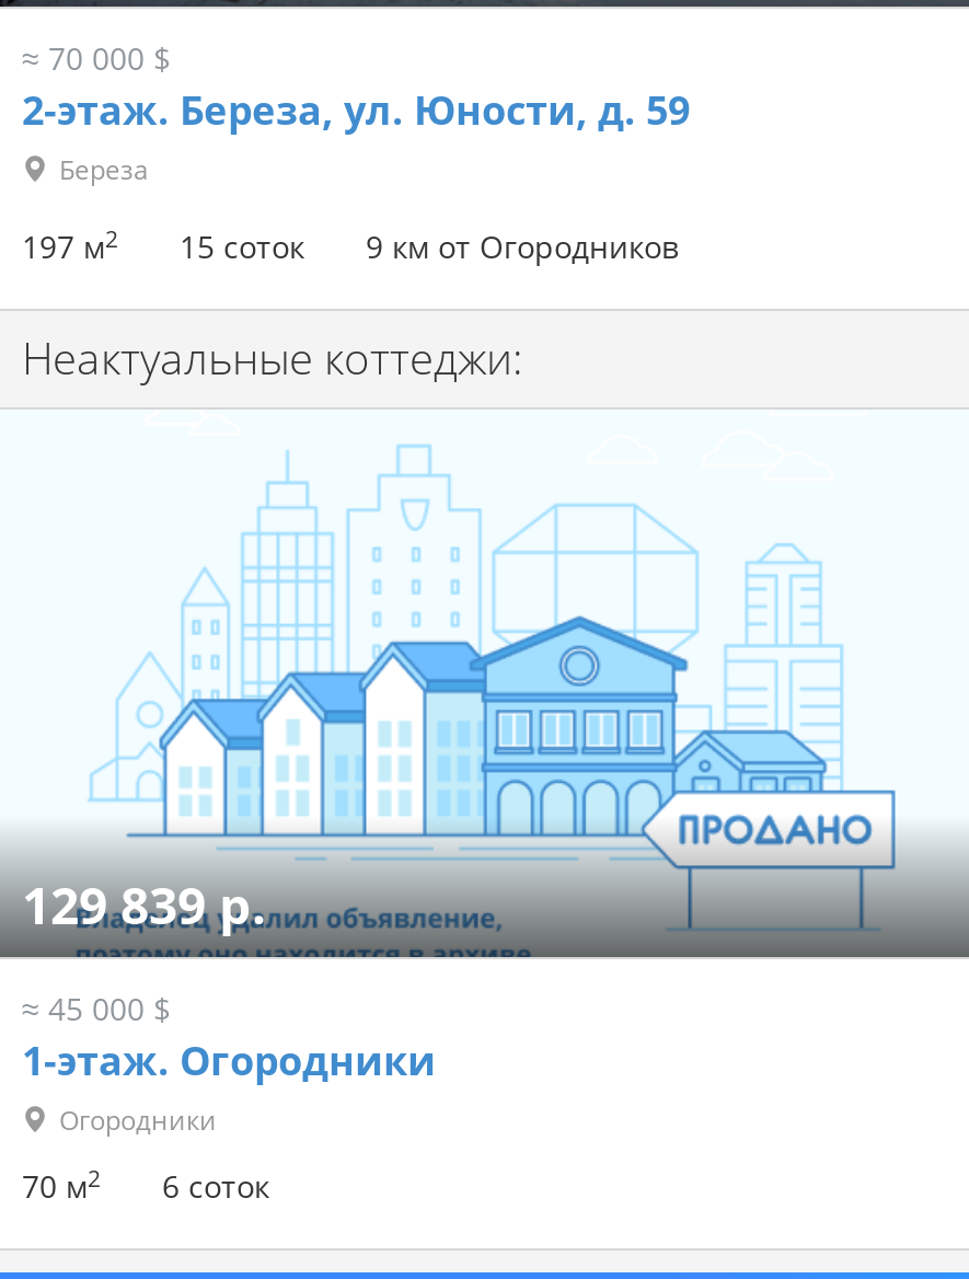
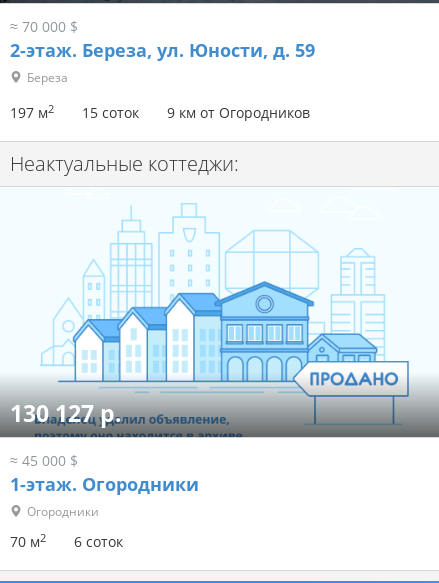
[22,869,267,940] 129 839 р. -> [10,397,122,429] 130 127 р.

